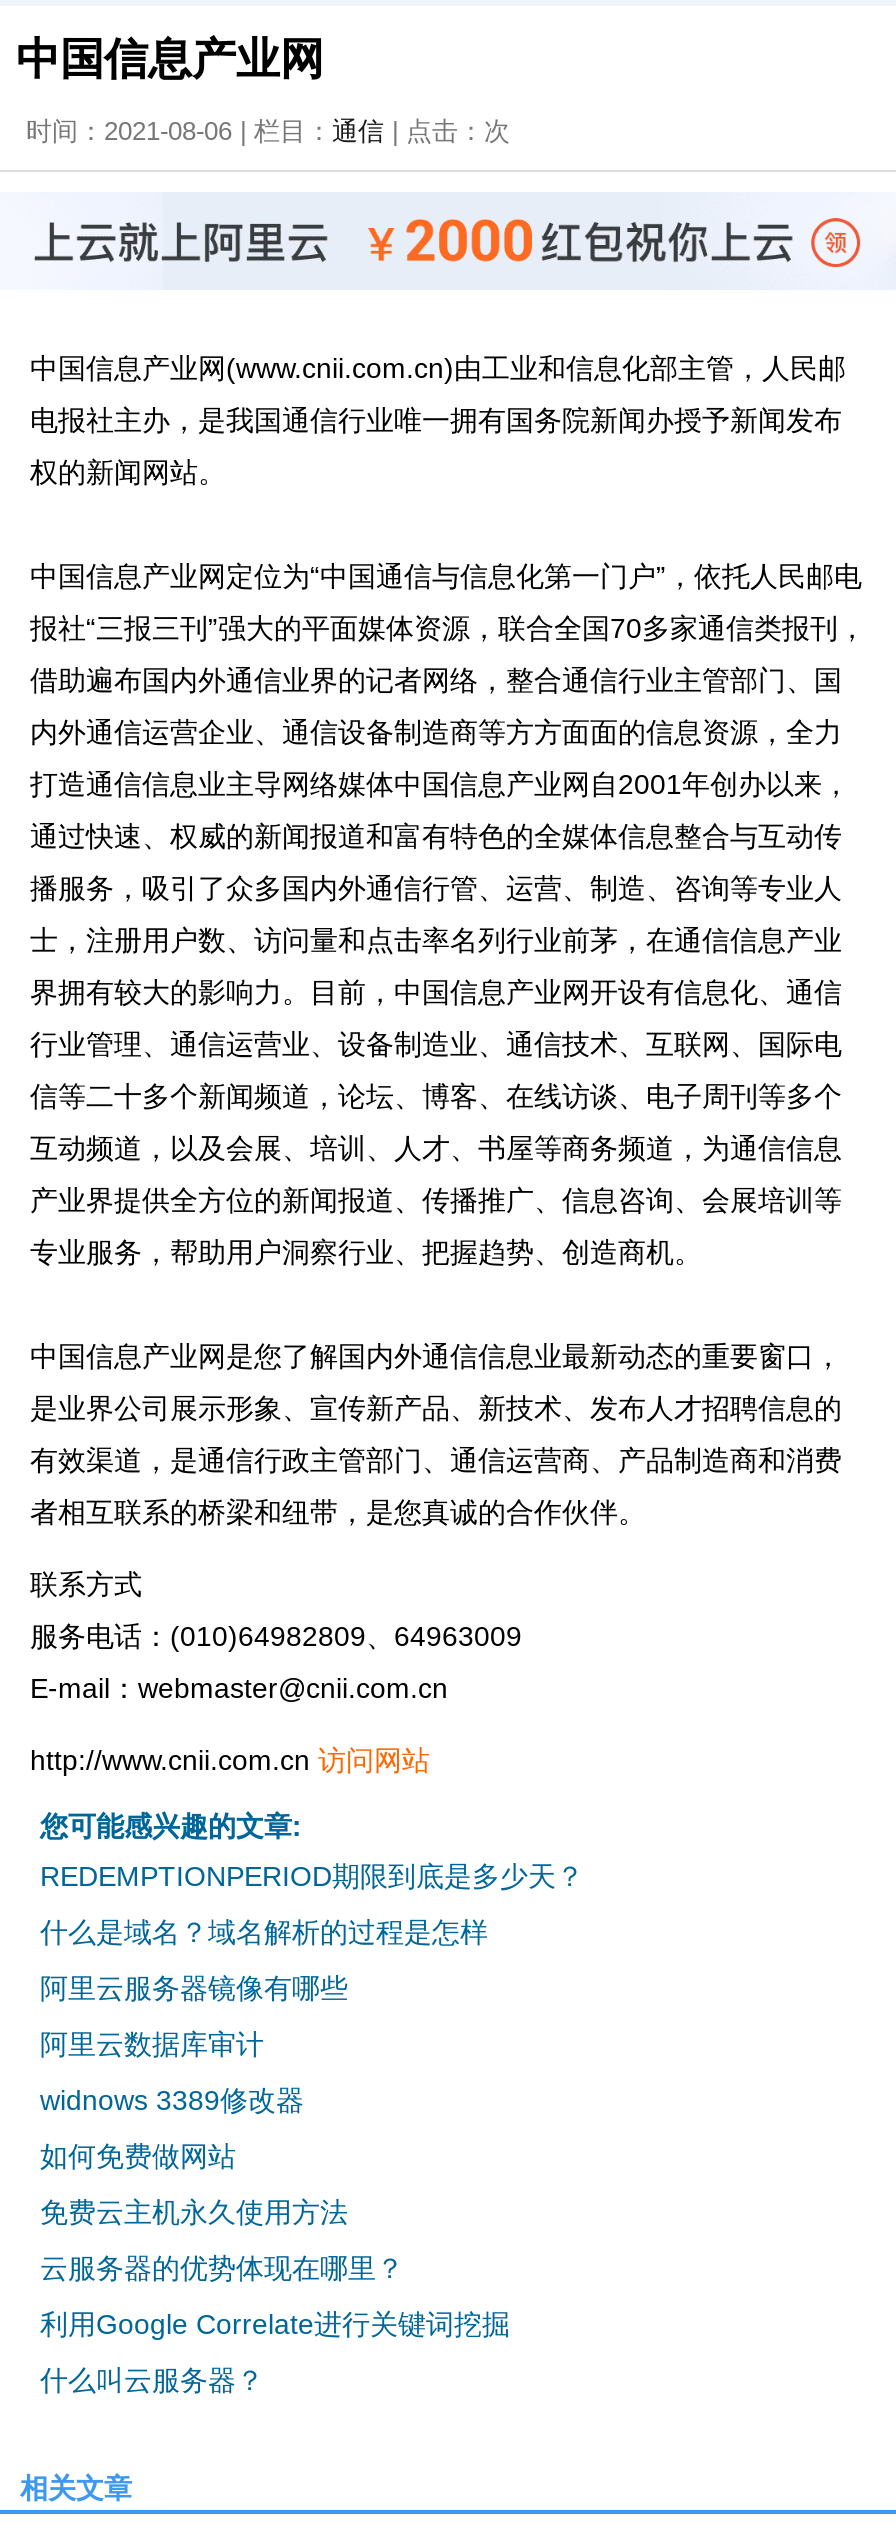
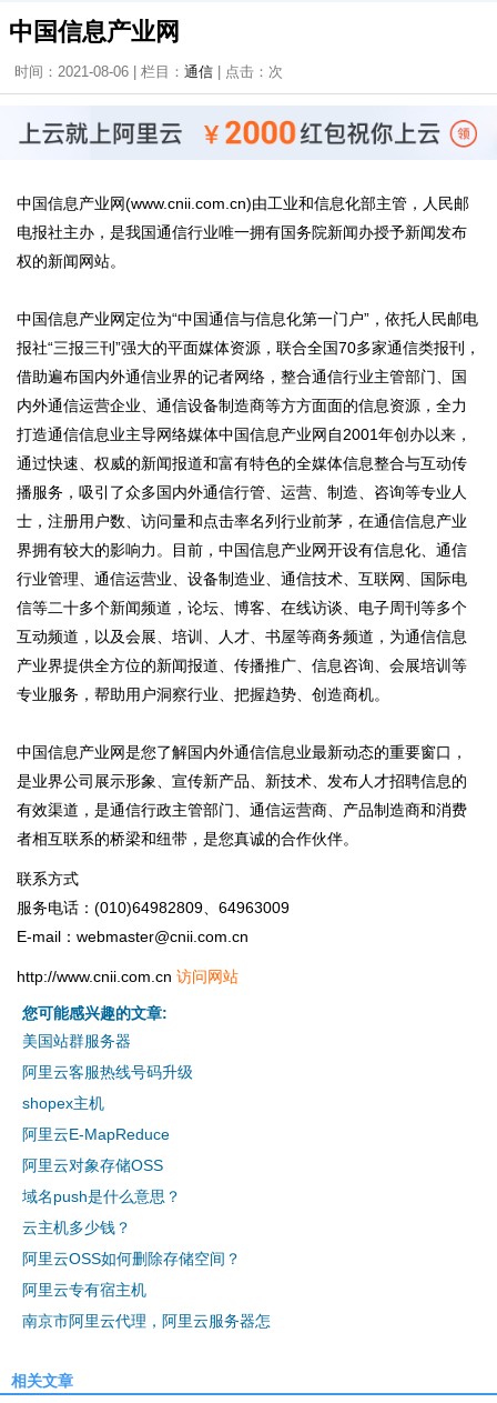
[40,1860,584,1892] REDEMPTIONPERIOD期限到底是多少天？ -> [22,1032,131,1050] 美国站群服务器
[40,1916,488,1948] 什么是域名？域名解析的过程是怎样 -> [22,1063,193,1081] 阿里云客服热线号码升级
[40,1972,348,2004] 阿里云服务器镜像有哪些 -> [22,1094,104,1112] shopex主机
[40,2028,264,2060] 阿里云数据库审计 -> [22,1125,170,1143] 阿里云E-MapReduce
[40,2084,304,2116] widnows 3389修改器 -> [22,1156,163,1174] 阿里云对象存储OSS
[40,2140,236,2172] 如何免费做网站 -> [22,1187,181,1205] 域名push是什么意思？
[40,2196,348,2228] 免费云主机永久使用方法 -> [22,1218,131,1236] 云主机多少钱？
[40,2252,404,2284] 云服务器的优势体现在哪里？ -> [22,1250,241,1267] 阿里云OSS如何删除存储空间？
[40,2308,510,2340] 利用Google Correlate进行关键词挖掘 -> [22,1281,146,1298] 阿里云专有宿主机
[40,2364,264,2396] 什么叫云服务器？ -> [22,1312,271,1330] 南京市阿里云代理，阿里云服务器怎

